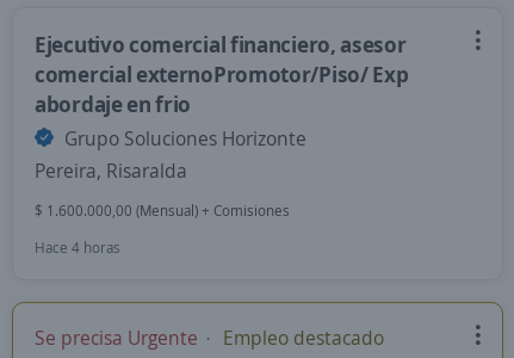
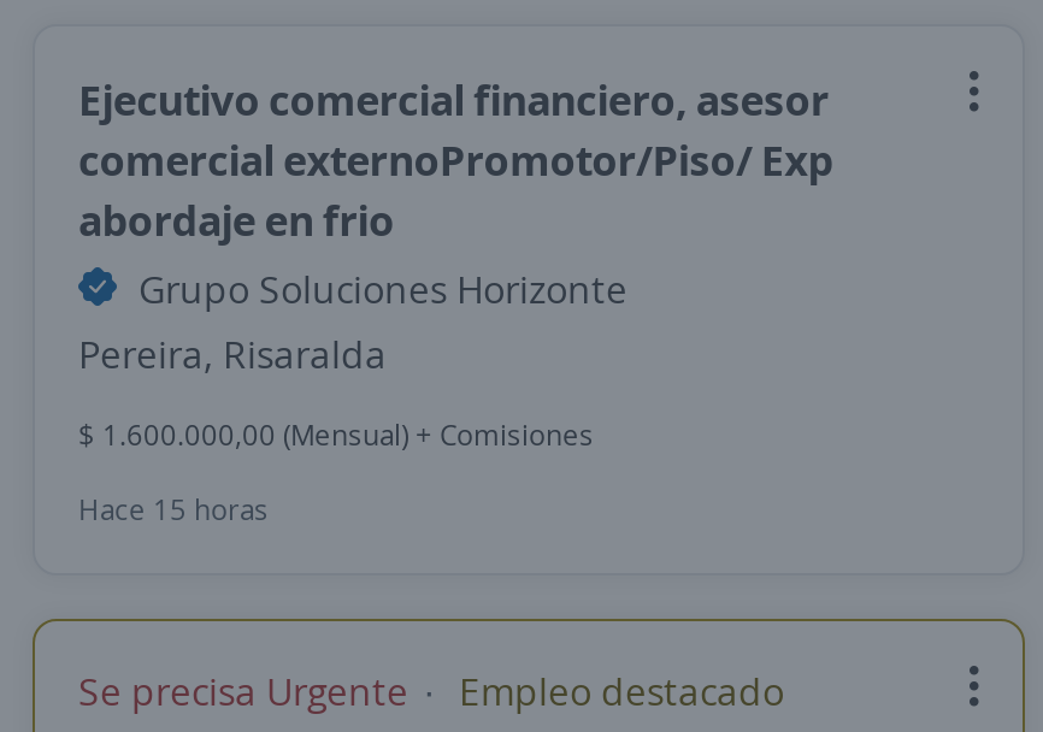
[35,237,120,258] Hace 4 horas -> [78,489,269,530] Hace 15 horas

